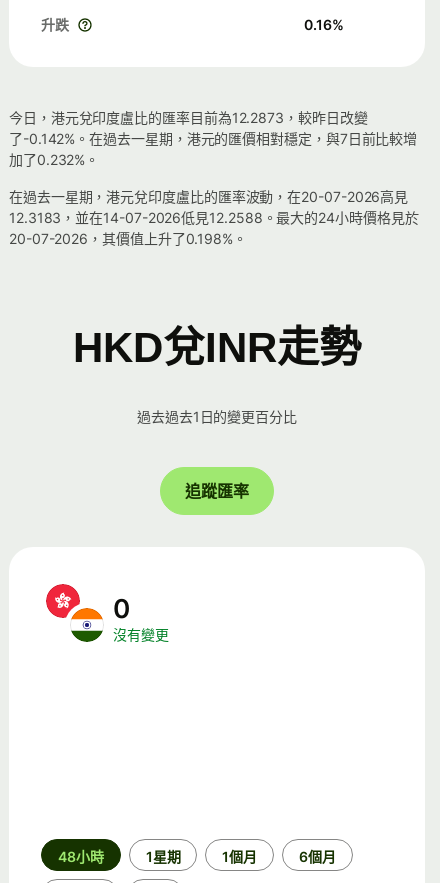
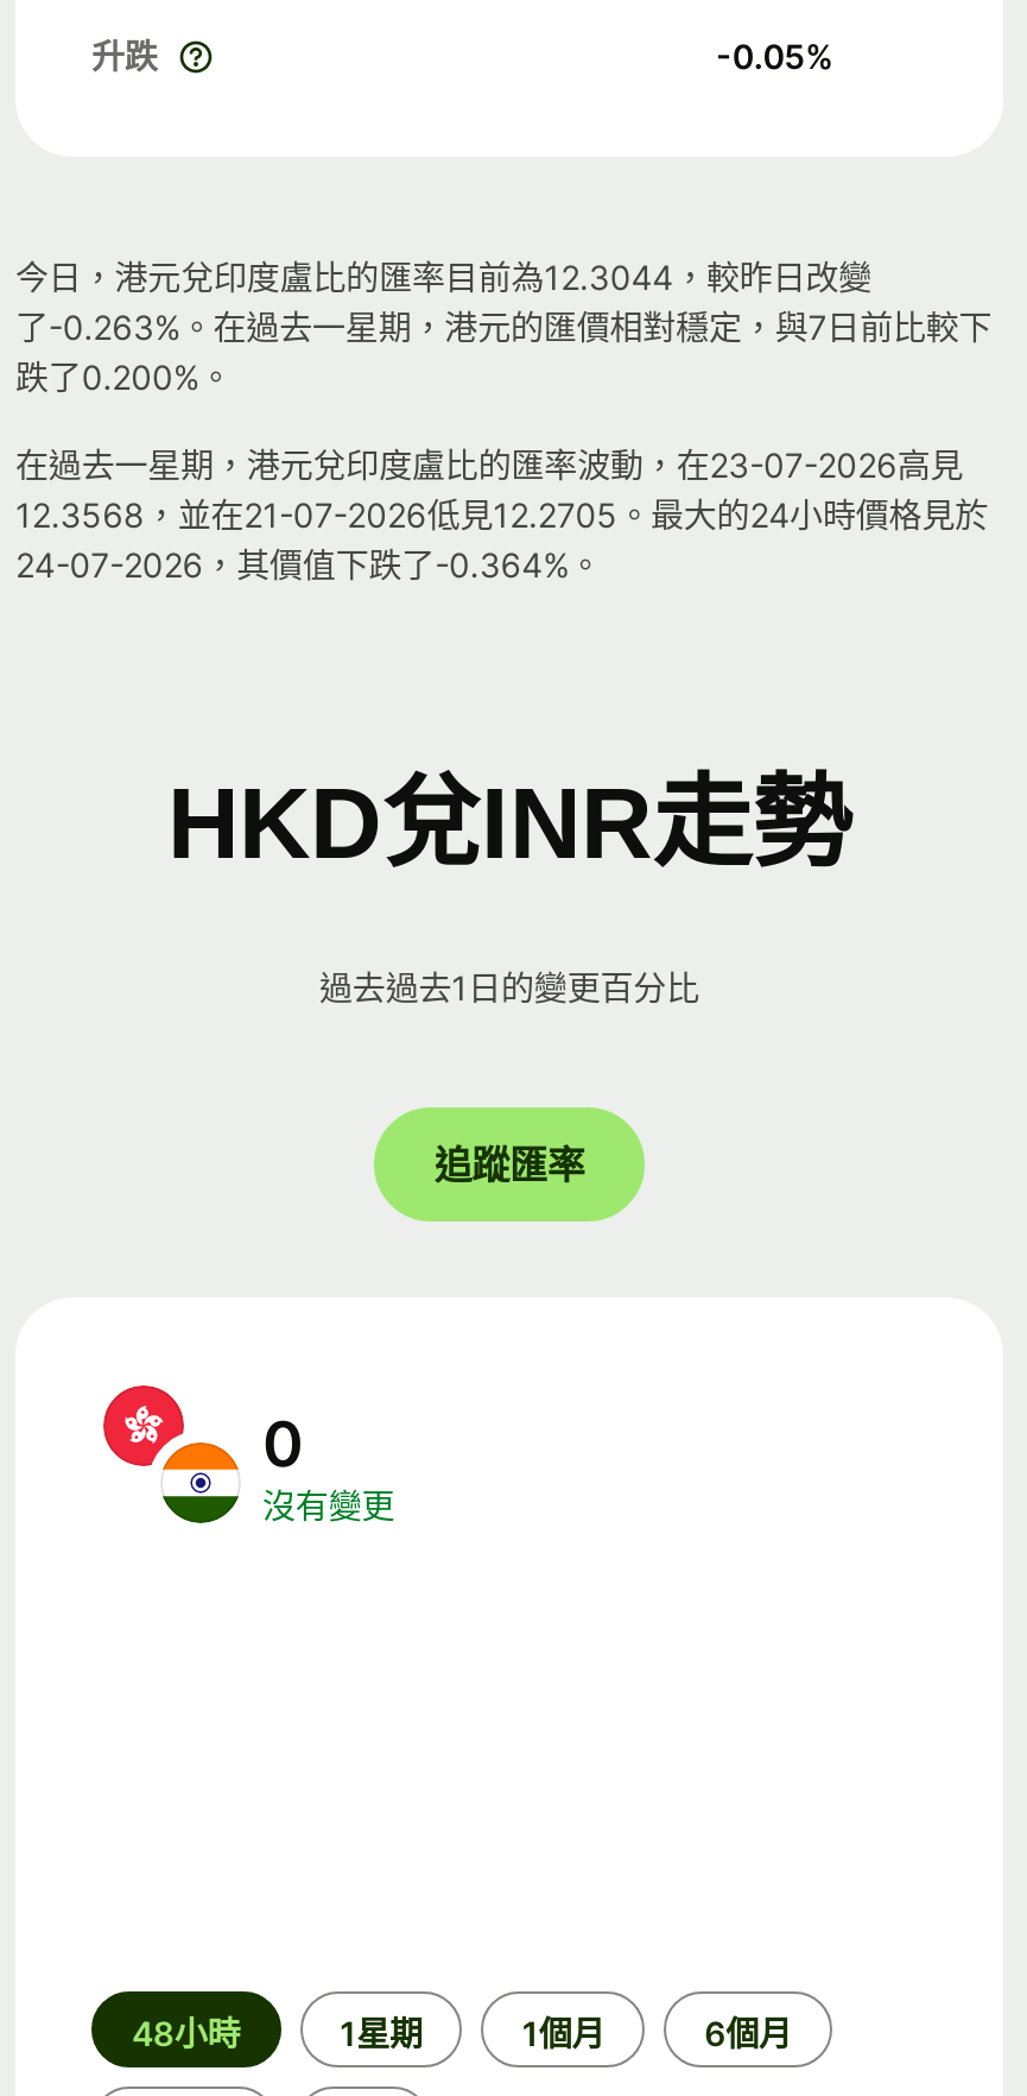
[304,16,344,33] 0.16% -> [716,36,833,76] -0.05%
[9,109,368,126] 今日，港元兌印度盧比的匯率目前為12.2873，較昨日改變 -> [15,257,872,297] 今日，港元兌印度盧比的匯率目前為12.3044，較昨日改變
[9,130,417,147] 了-0.142%。在過去一星期，港元的匯價相對穩定，與7日前比較增 -> [15,307,992,347] 了-0.263%。在過去一星期，港元的匯價相對穩定，與7日前比較下
[9,151,99,168] 加了0.232%。 -> [15,356,232,397] 跌了0.200%。
[9,188,408,205] 在過去一星期，港元兌印度盧比的匯率波動，在20-07-2026高見 -> [15,444,963,485] 在過去一星期，港元兌印度盧比的匯率波動，在23-07-2026高見
[9,209,419,226] 12.3183，並在14-07-2026低見12.2588。最大的24小時價格見於 -> [15,494,988,535] 12.3568，並在21-07-2026低見12.2705。最大的24小時價格見於
[9,230,247,247] 20-07-2026，其價值上升了0.198%。 -> [15,544,602,585] 24-07-2026，其價值下跌了-0.364%。

